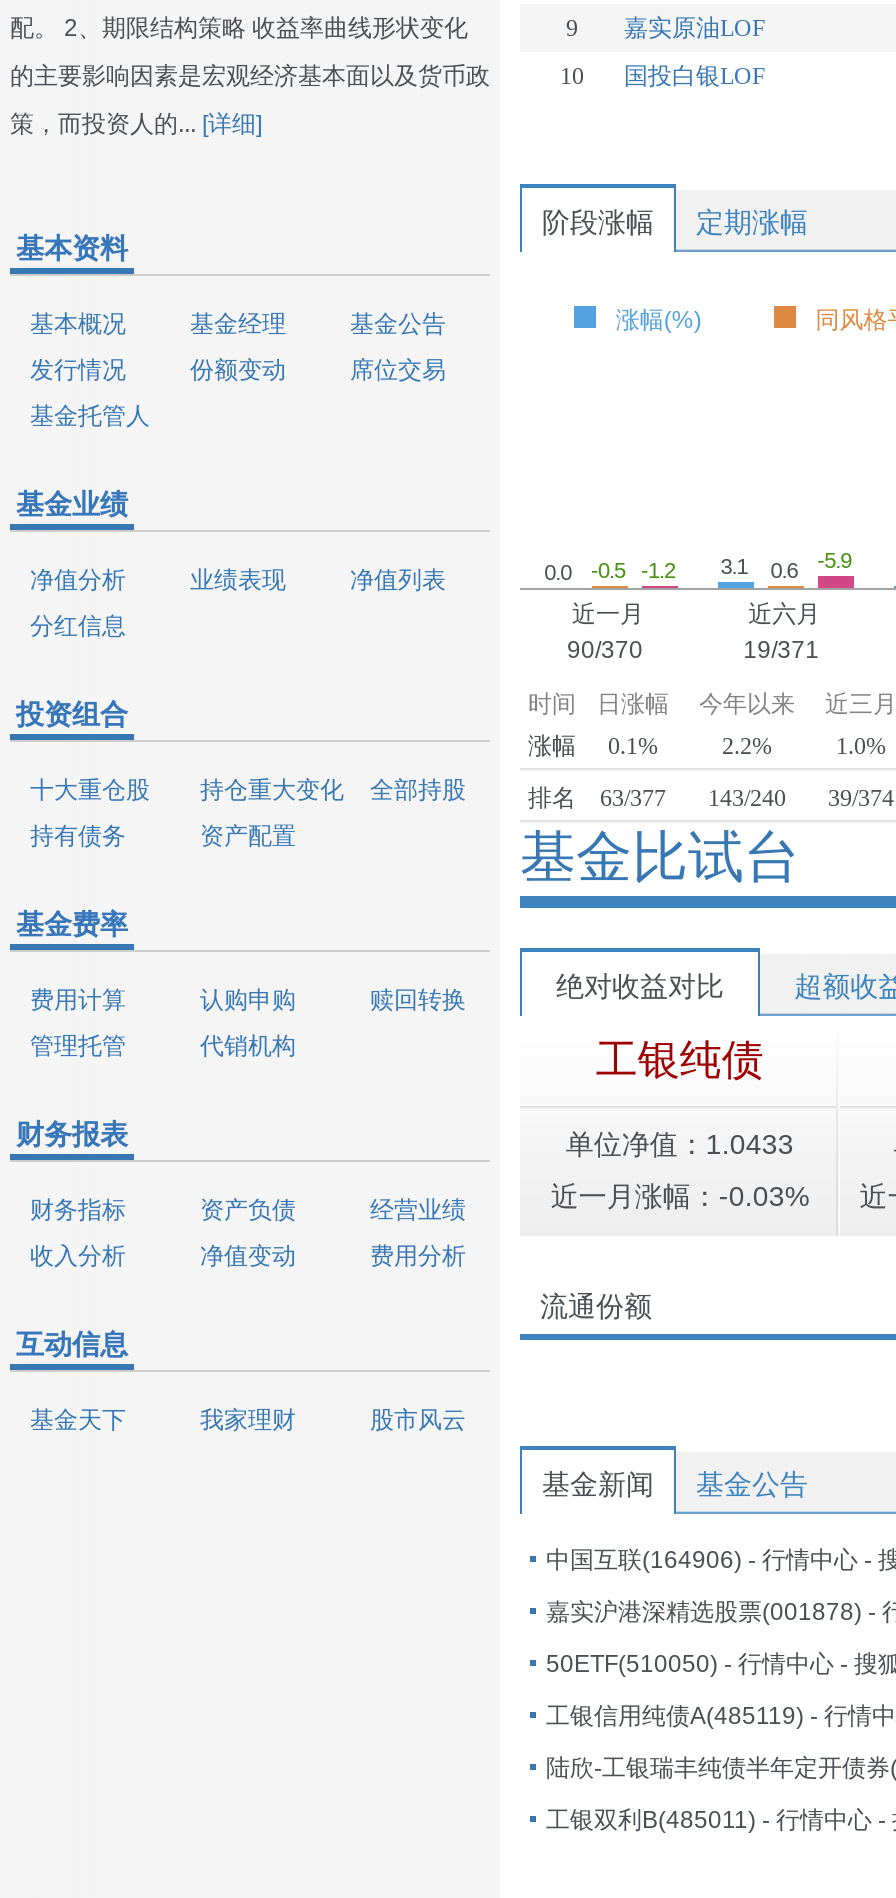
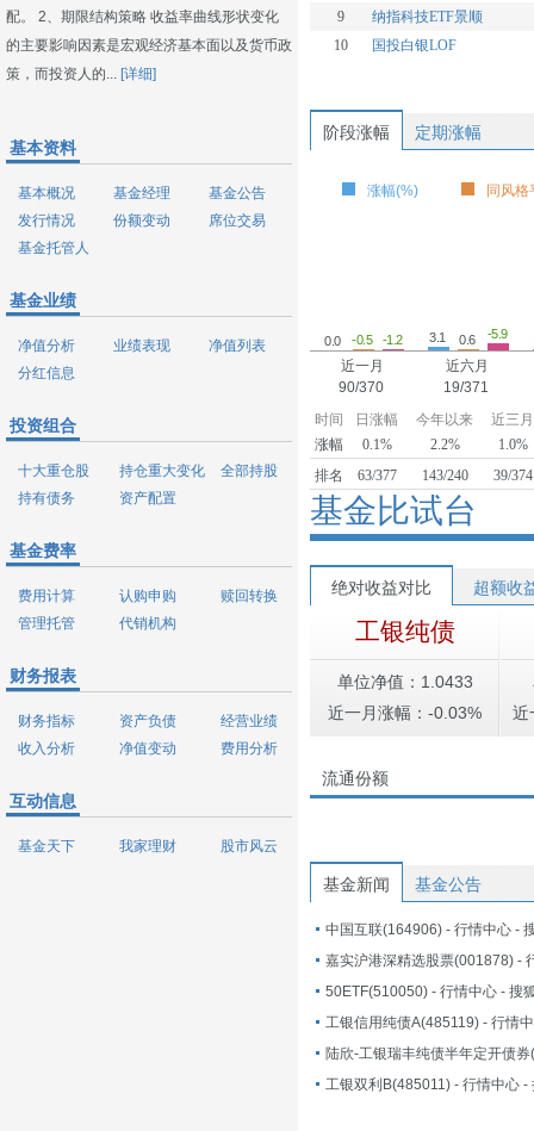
[624,14,766,42] 嘉实原油LOF -> [372,8,483,25] 纳指科技ETF景顺

